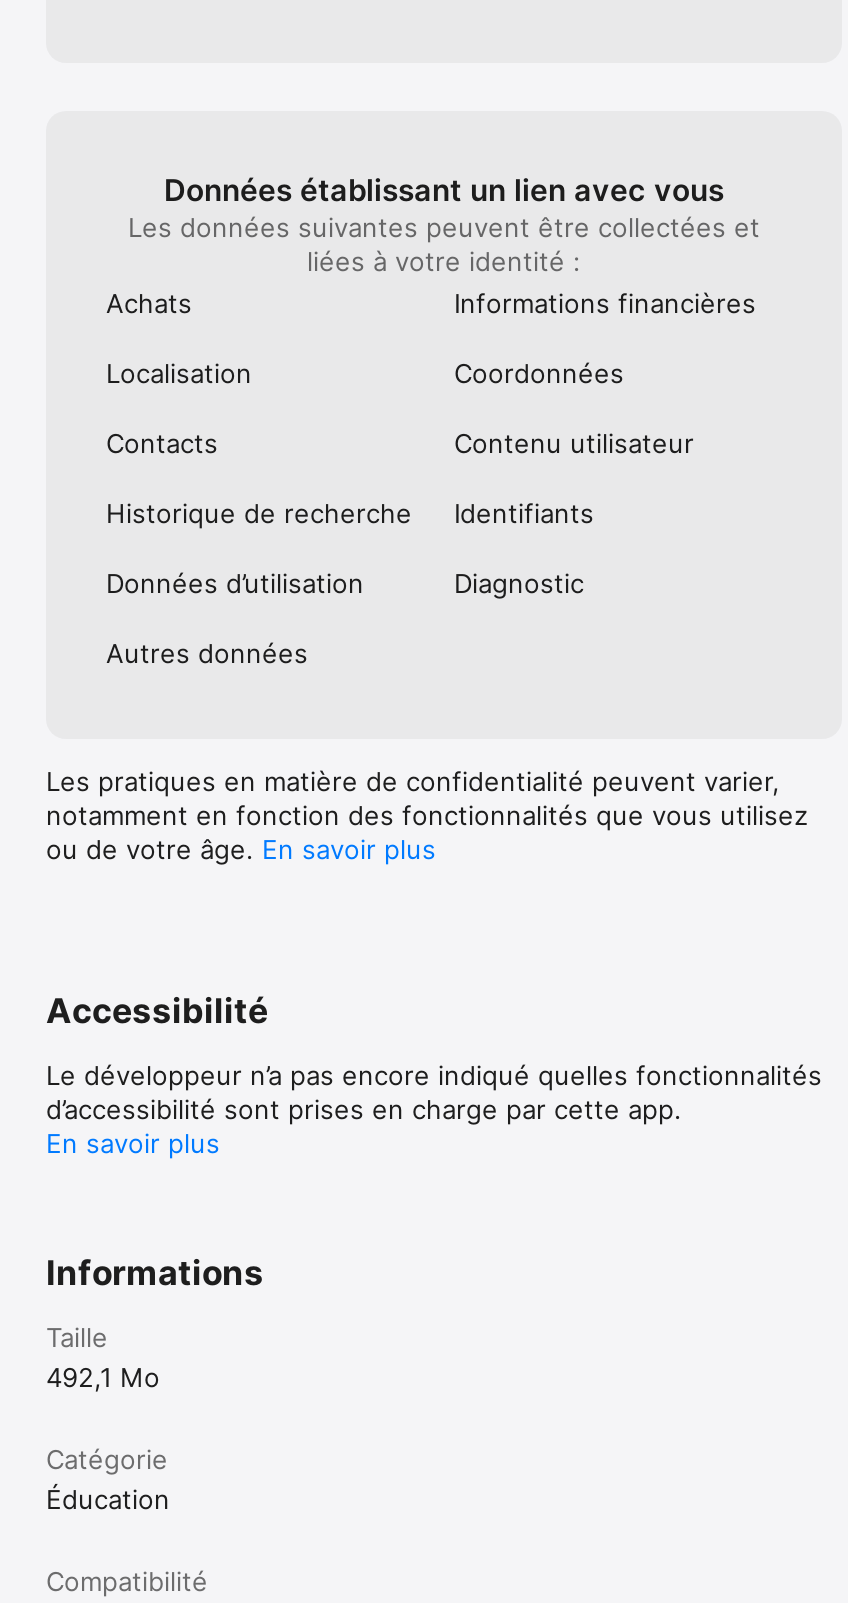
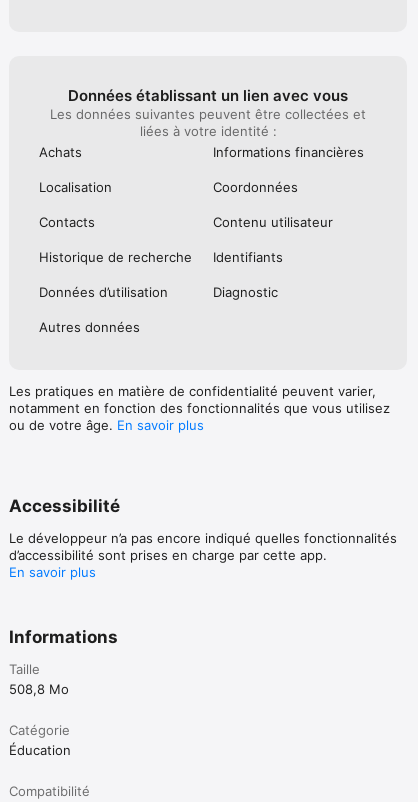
[46,1361,160,1393] 492,1 Mo -> [9,681,69,697] 508,8 Mo

